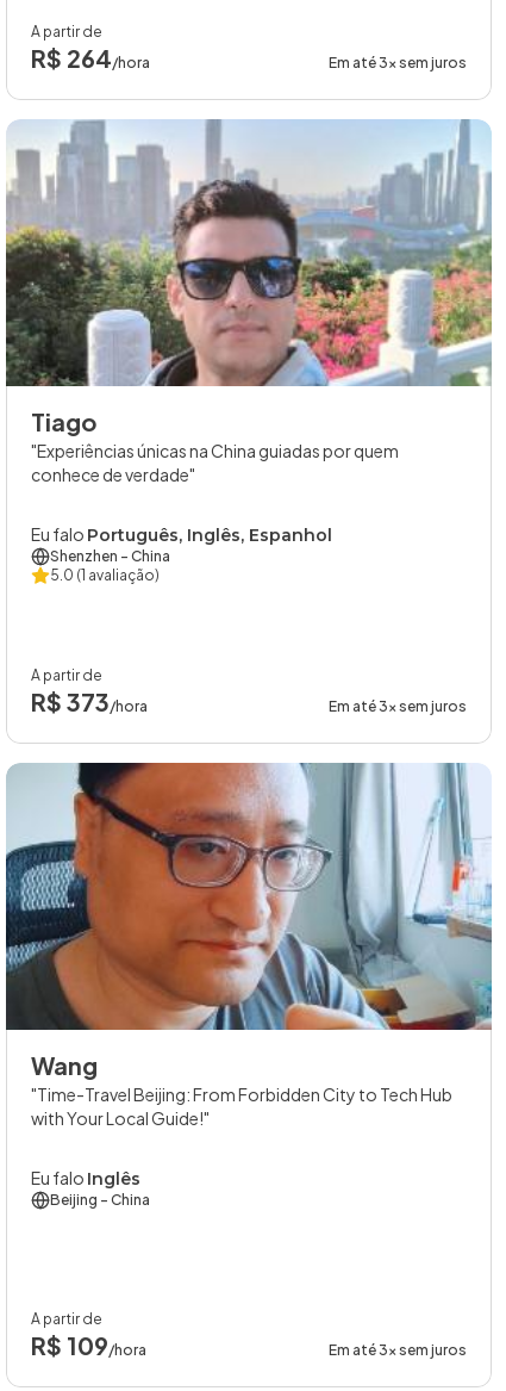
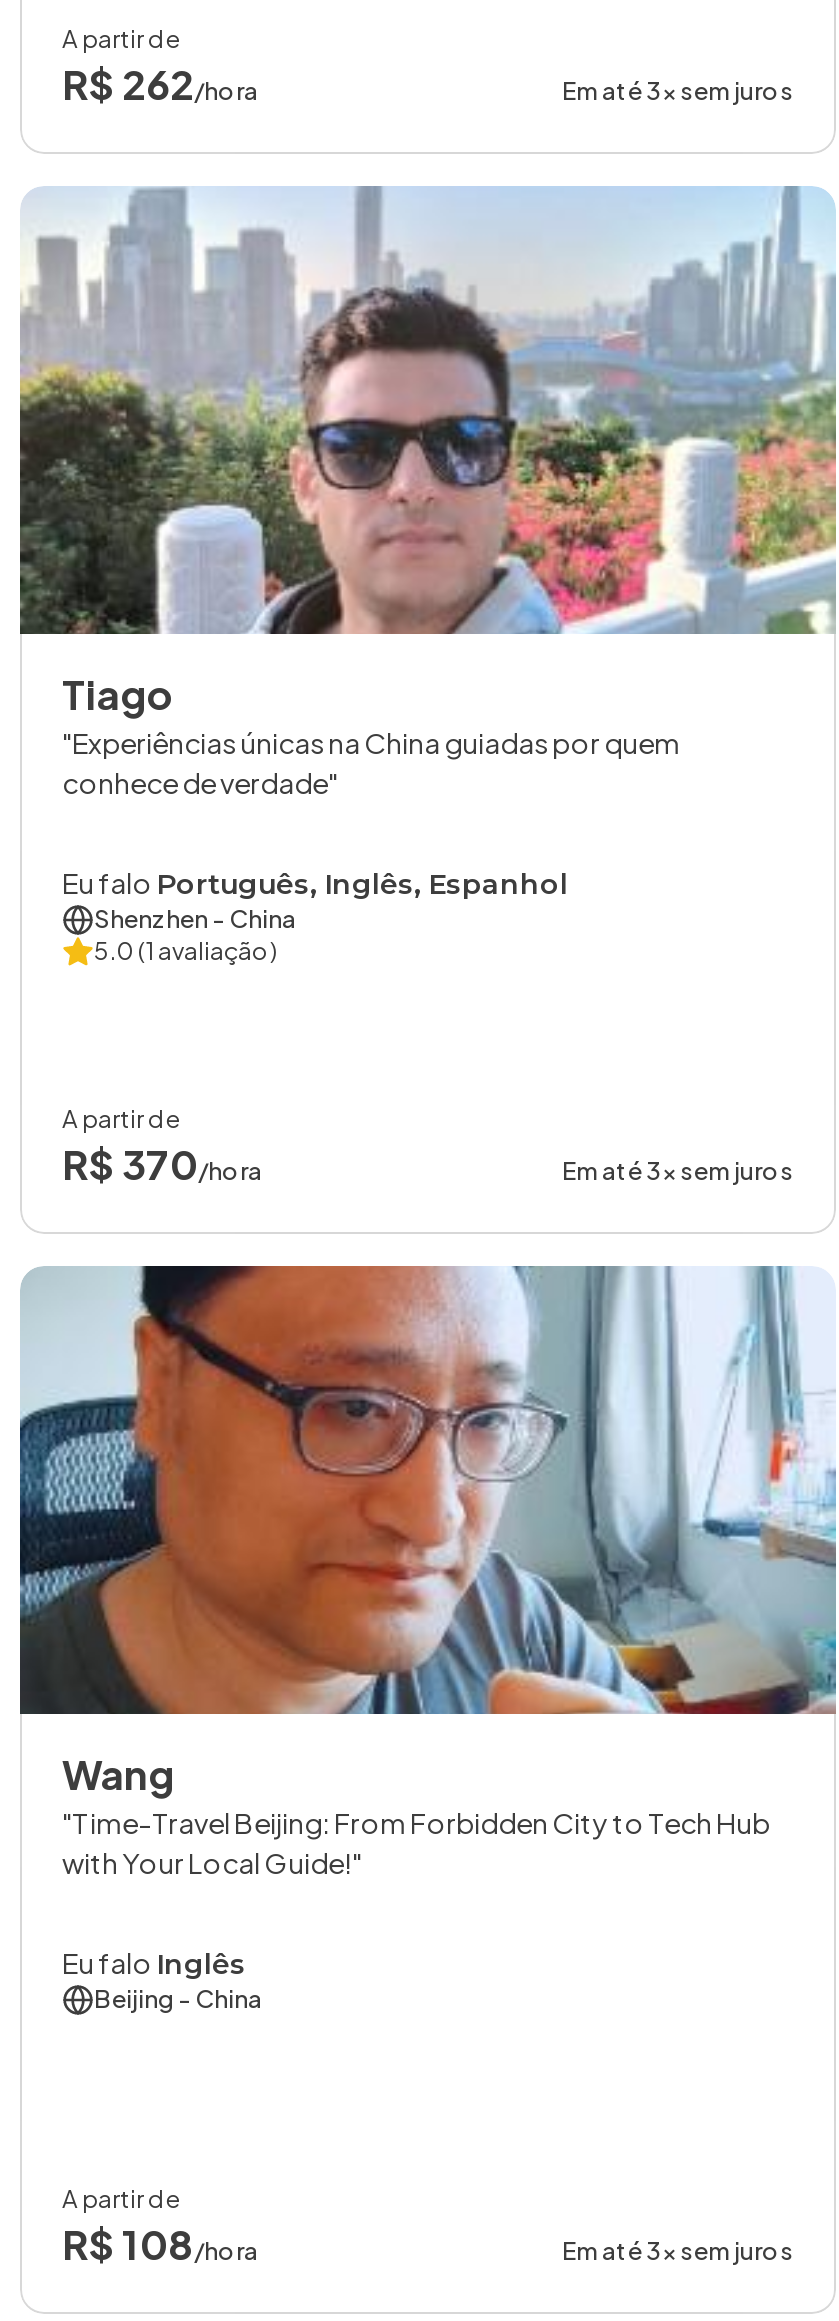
[31,43,150,73] R$ 264/hora -> [62,58,258,108] R$ 262/hora
[31,687,148,716] R$ 373/hora -> [62,1138,262,1188] R$ 370/hora
[31,1330,146,1360] R$ 109/hora -> [62,2218,258,2268] R$ 108/hora

